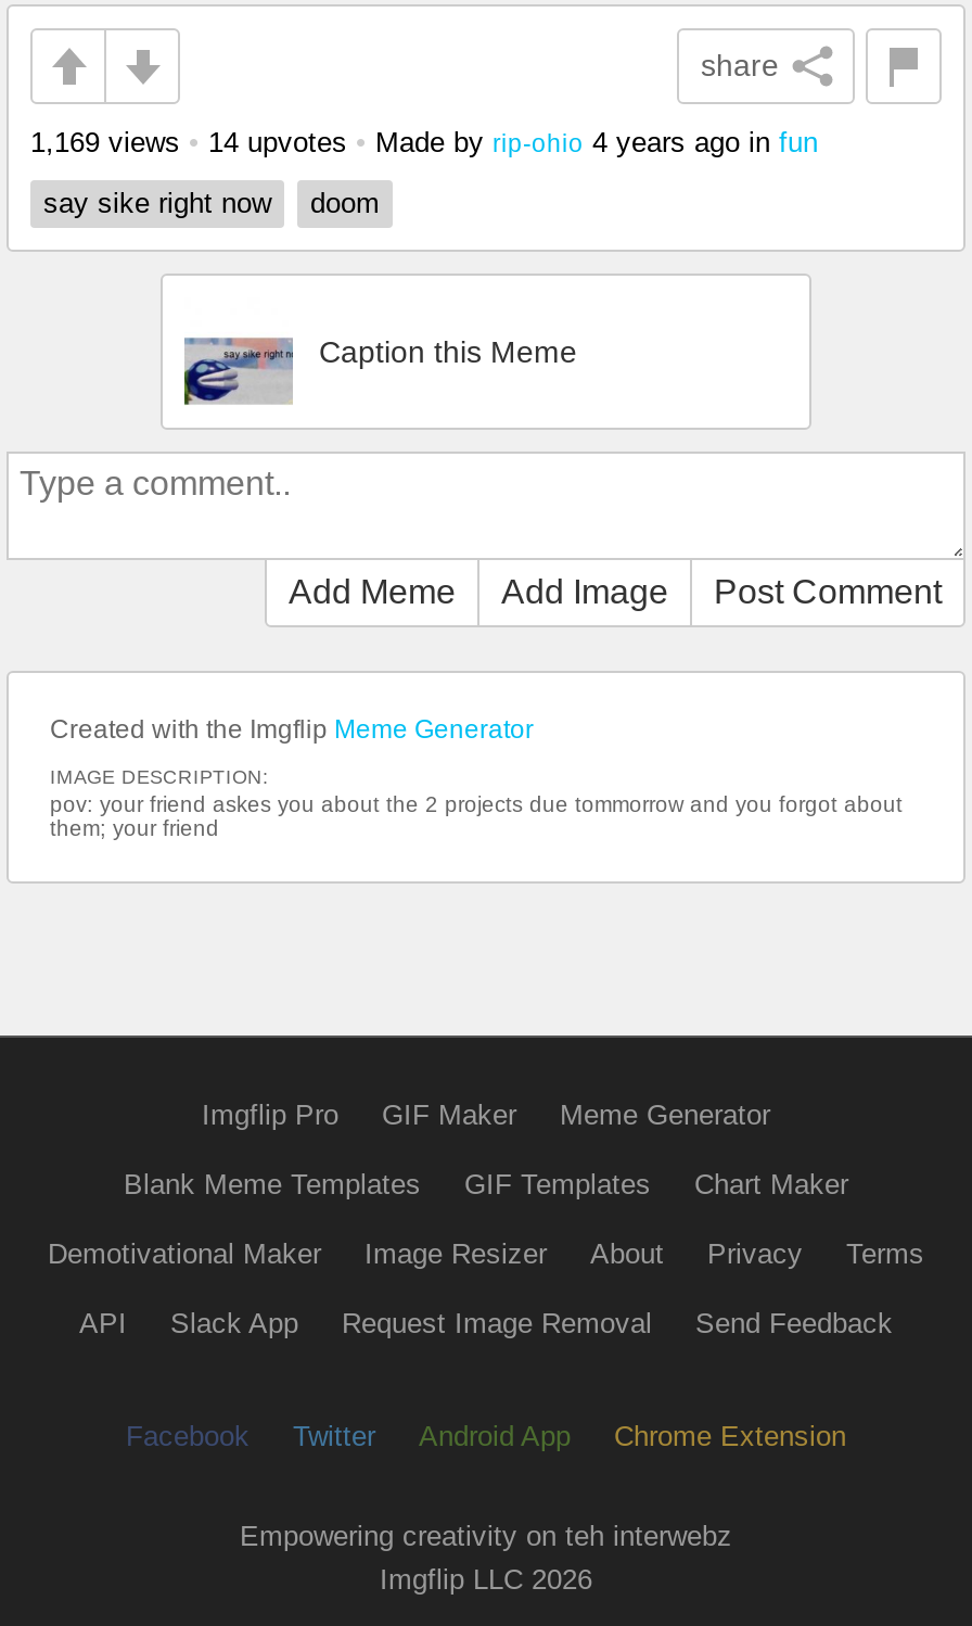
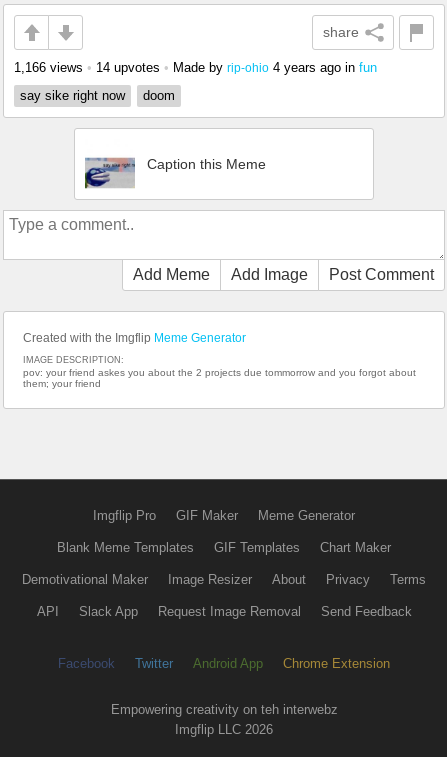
[30,127,818,159] 1,169 views • 14 upvotes • Made by rip-ohio 4 years ago in fun -> [14,60,377,75] 1,166 views • 14 upvotes • Made by rip-ohio 4 years ago in fun

